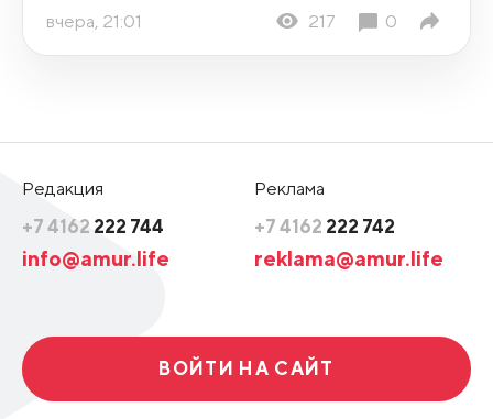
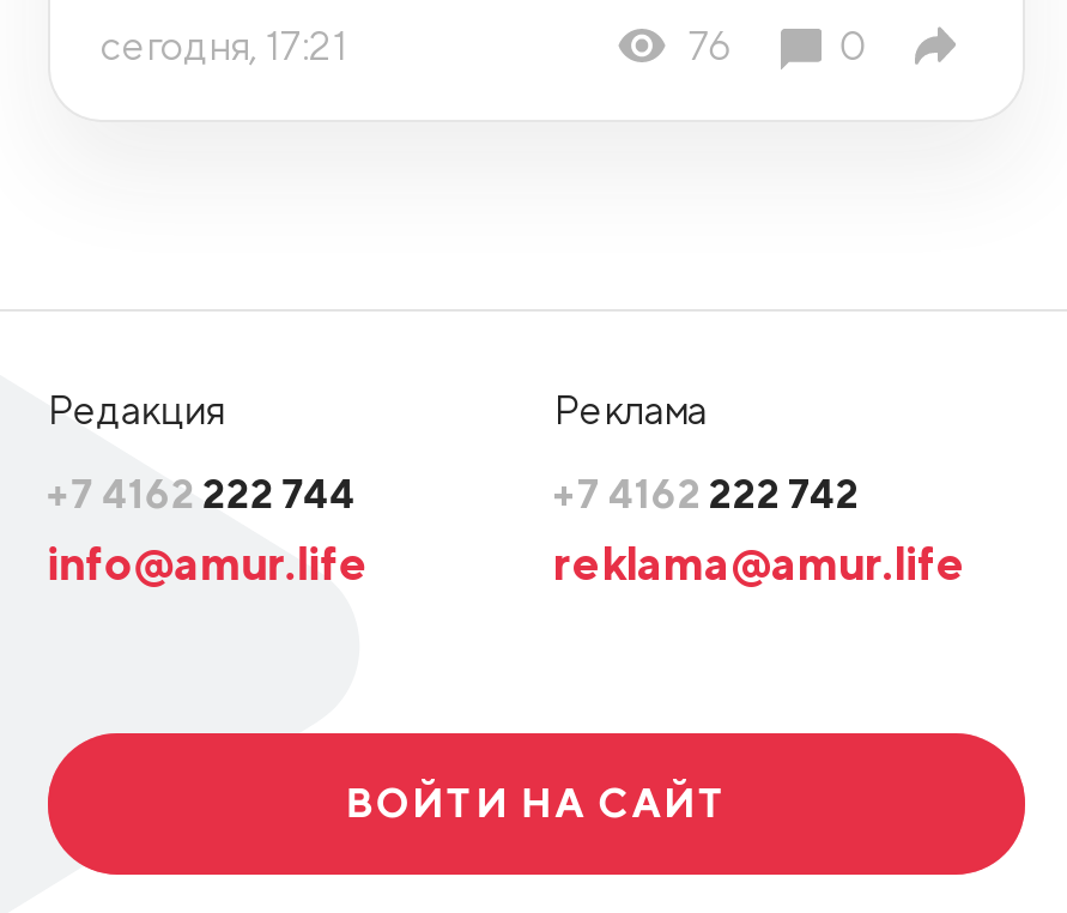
[46,10,336,32] вчера, 21:01 | 217 -> [101,21,731,69] сегодня, 17:21 | 76

